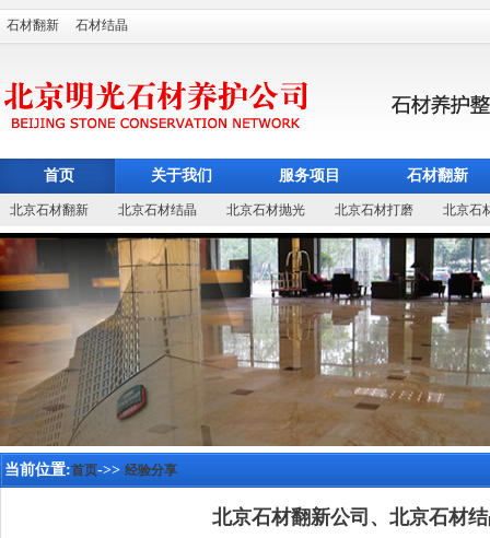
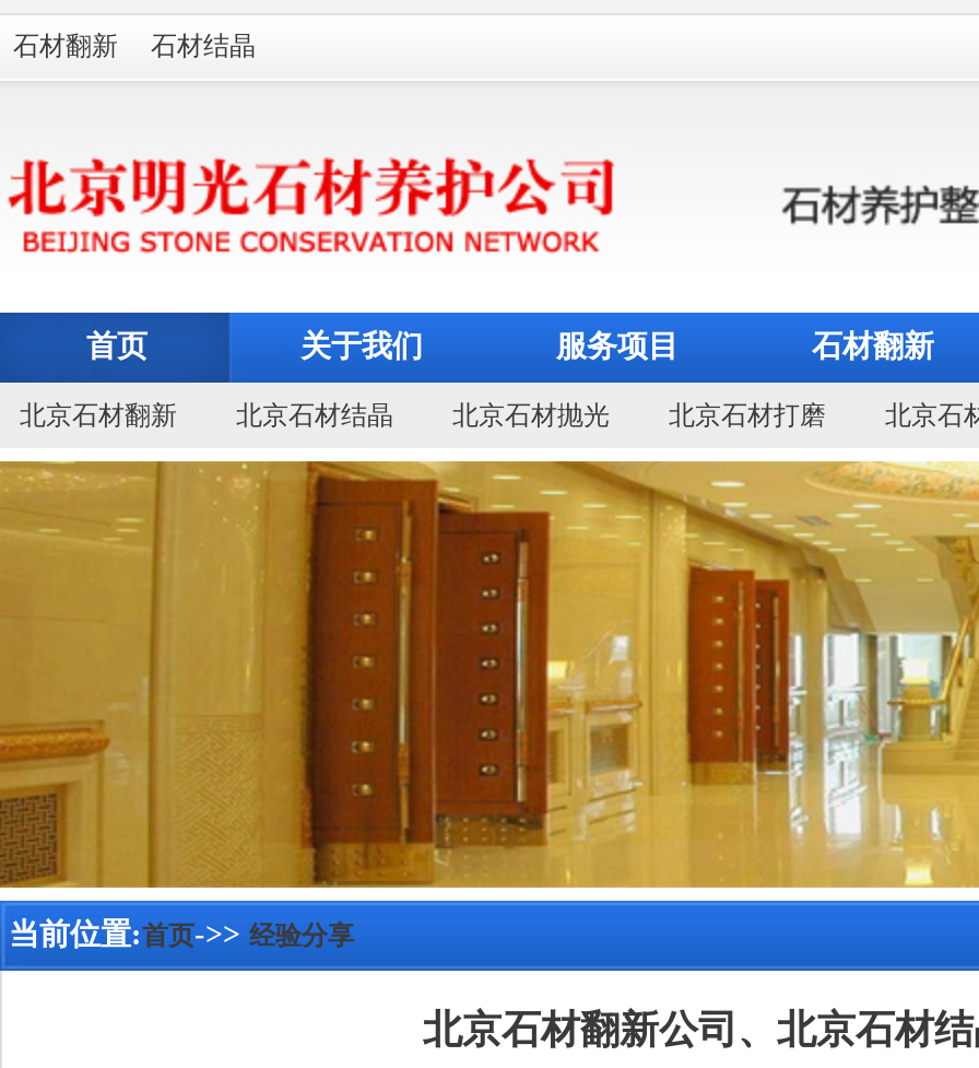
[3,232,487,446] [image] -> [7,459,972,888] [image]

